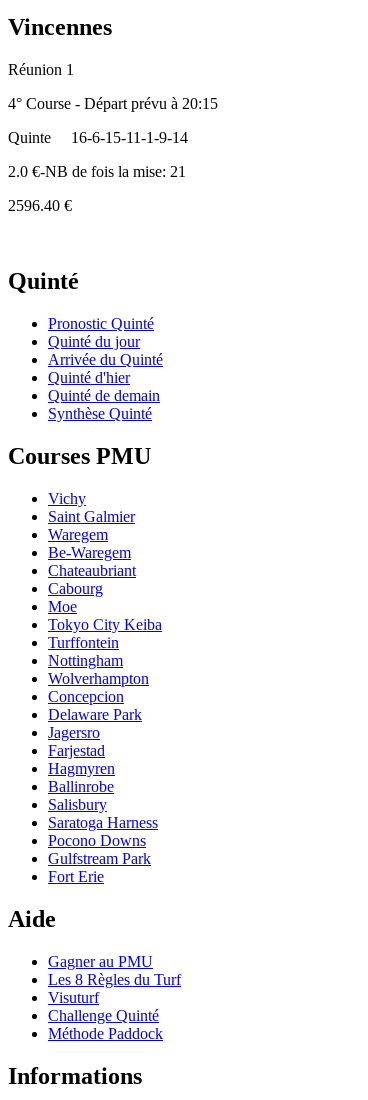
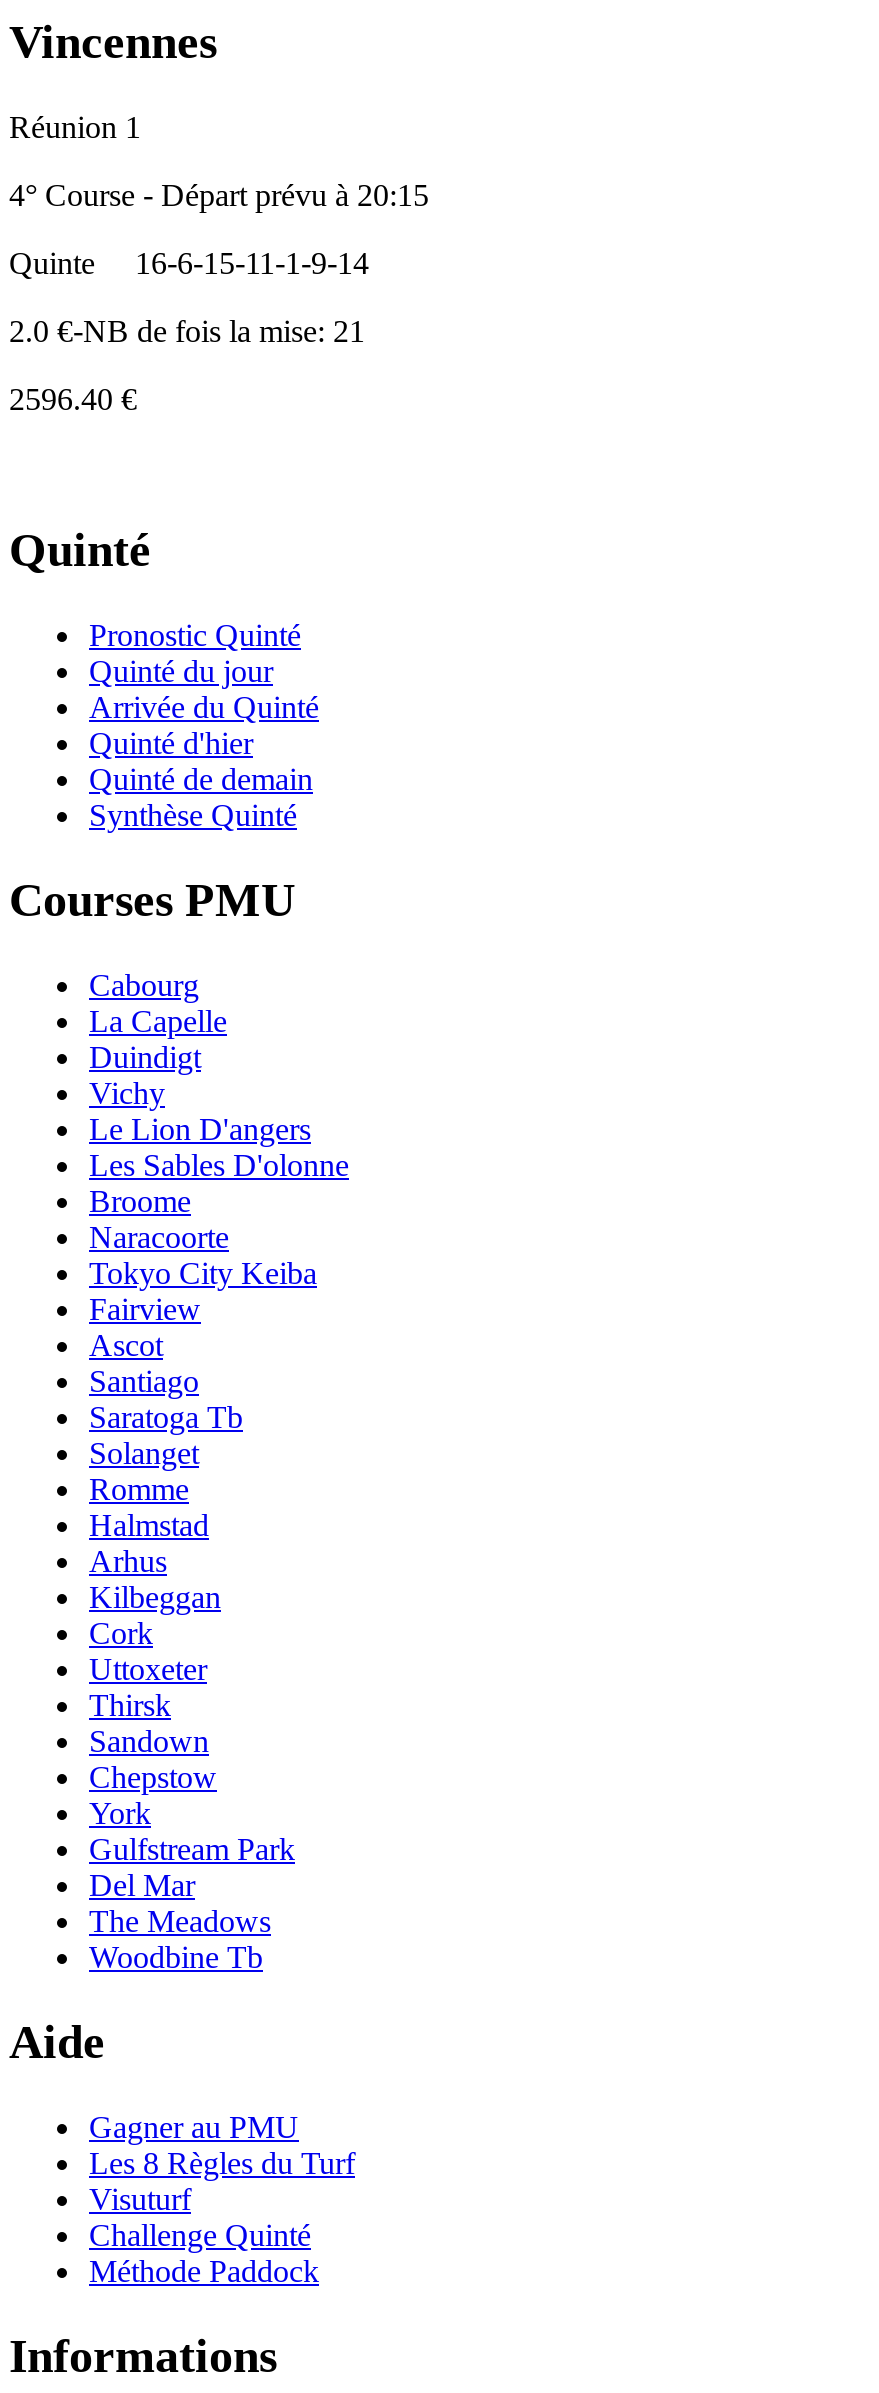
none -> [89,968,227,1074] Cabourg | La Capelle | Duindigt
[48,508,136,615] Saint Galmier | Waregem | Be-Waregem | Chateaubriant | Cabourg | Moe -> [89,1112,349,1254] Le Lion D'angers | Les Sables D'olonne | Broome | Naracoorte
[48,634,158,849] Turffontein | Nottingham | Wolverhampton | Concepcion | Delaware Park | Jagersro | Farjestad | Hagmyren | Ballinrobe | Salisbury | Saratoga Harness | Pocono Downs -> [89,1292,243,1830] Fairview | Ascot | Santiago | Saratoga Tb | Solanget | Romme | Halmstad | Arhus | Kilbeggan | Cork | Uttoxeter | Thirsk | Sandown | Chepstow | York
[48,868,104,885] Fort Erie -> [89,1868,271,1974] Del Mar | The Meadows | Woodbine Tb

